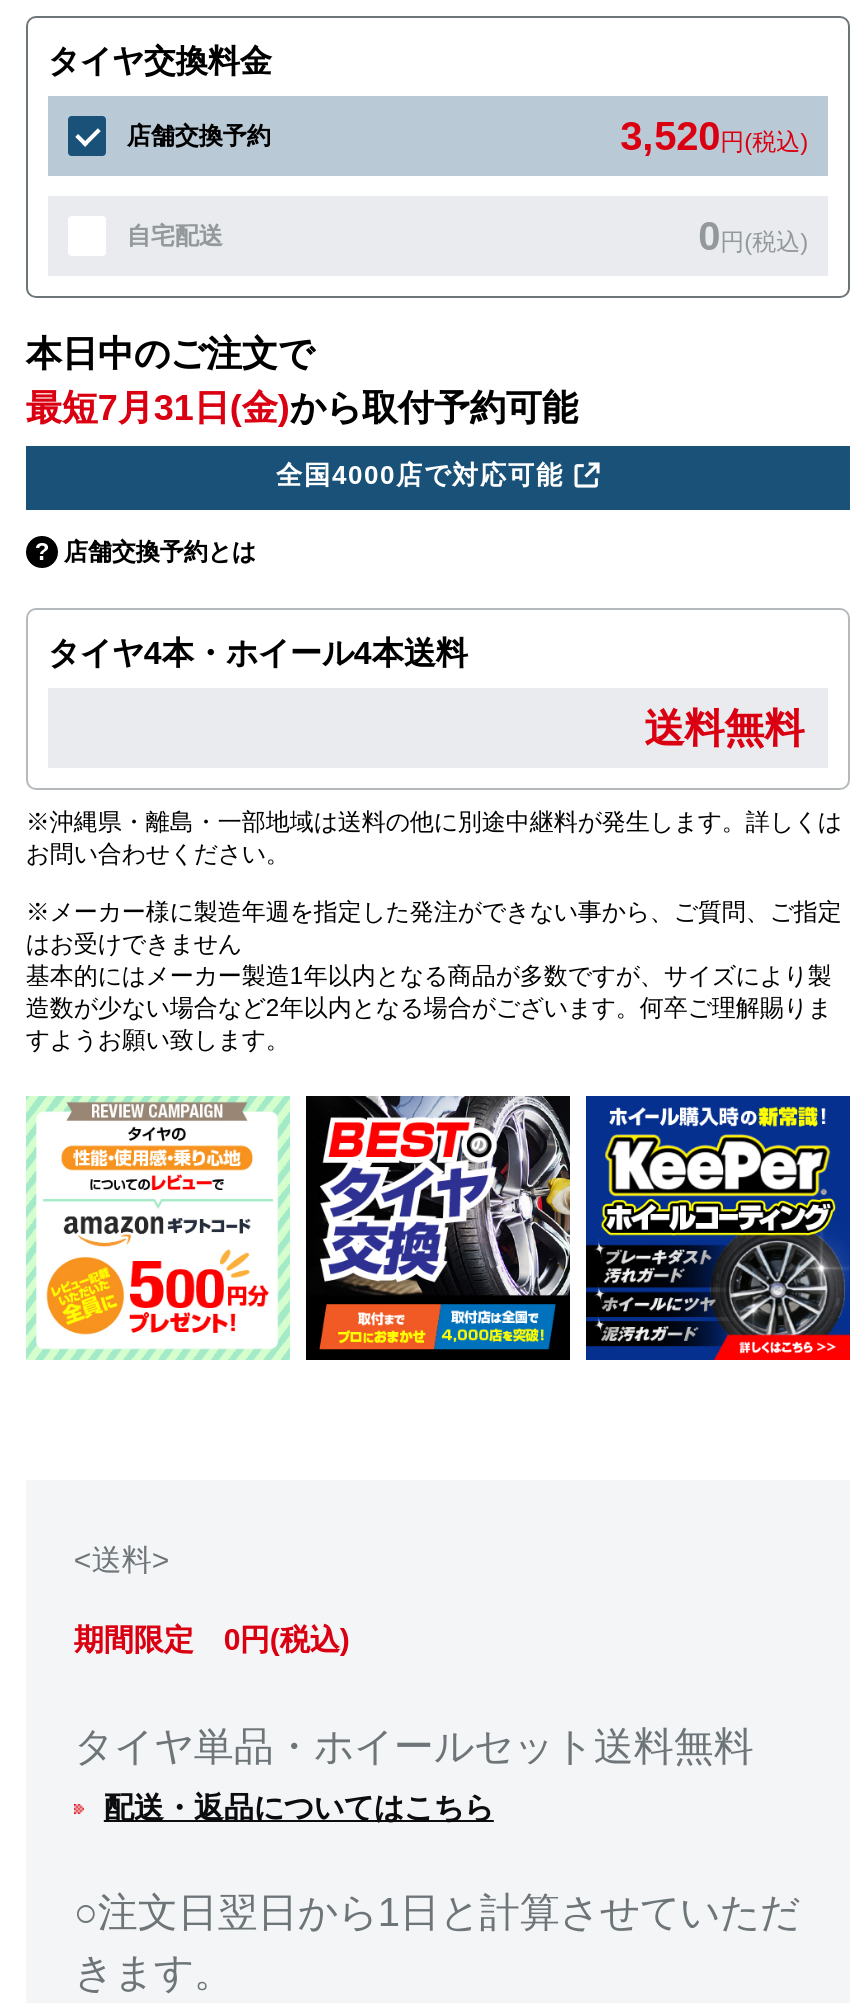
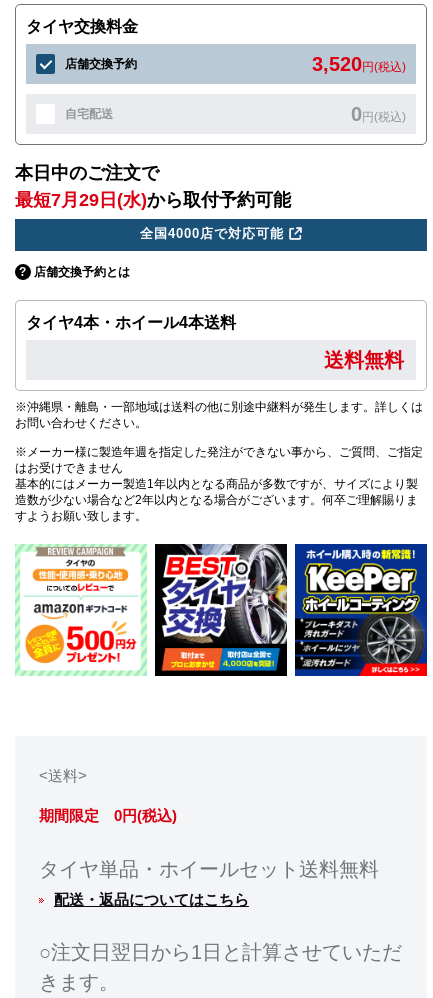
[26,388,578,428] 最短7月31日(金)から取付予約可能 -> [15,190,291,210] 最短7月29日(水)から取付予約可能

